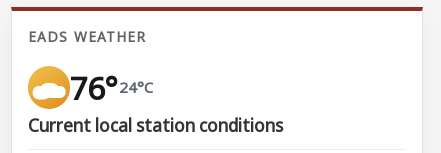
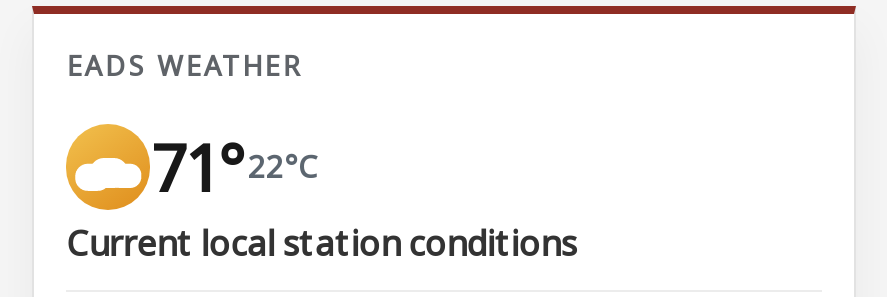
[70,66,153,109] 76° 24°C -> [151,124,316,210] 71° 22°C

